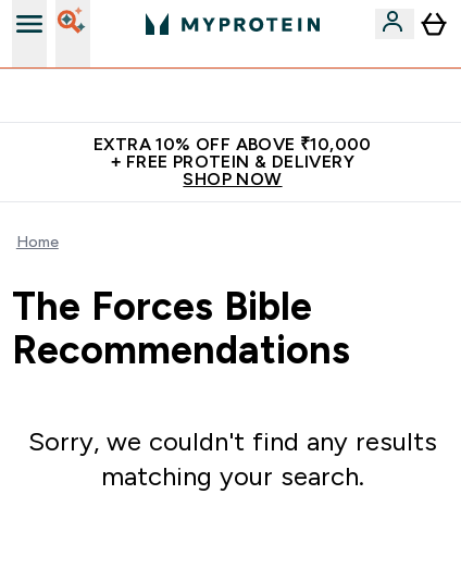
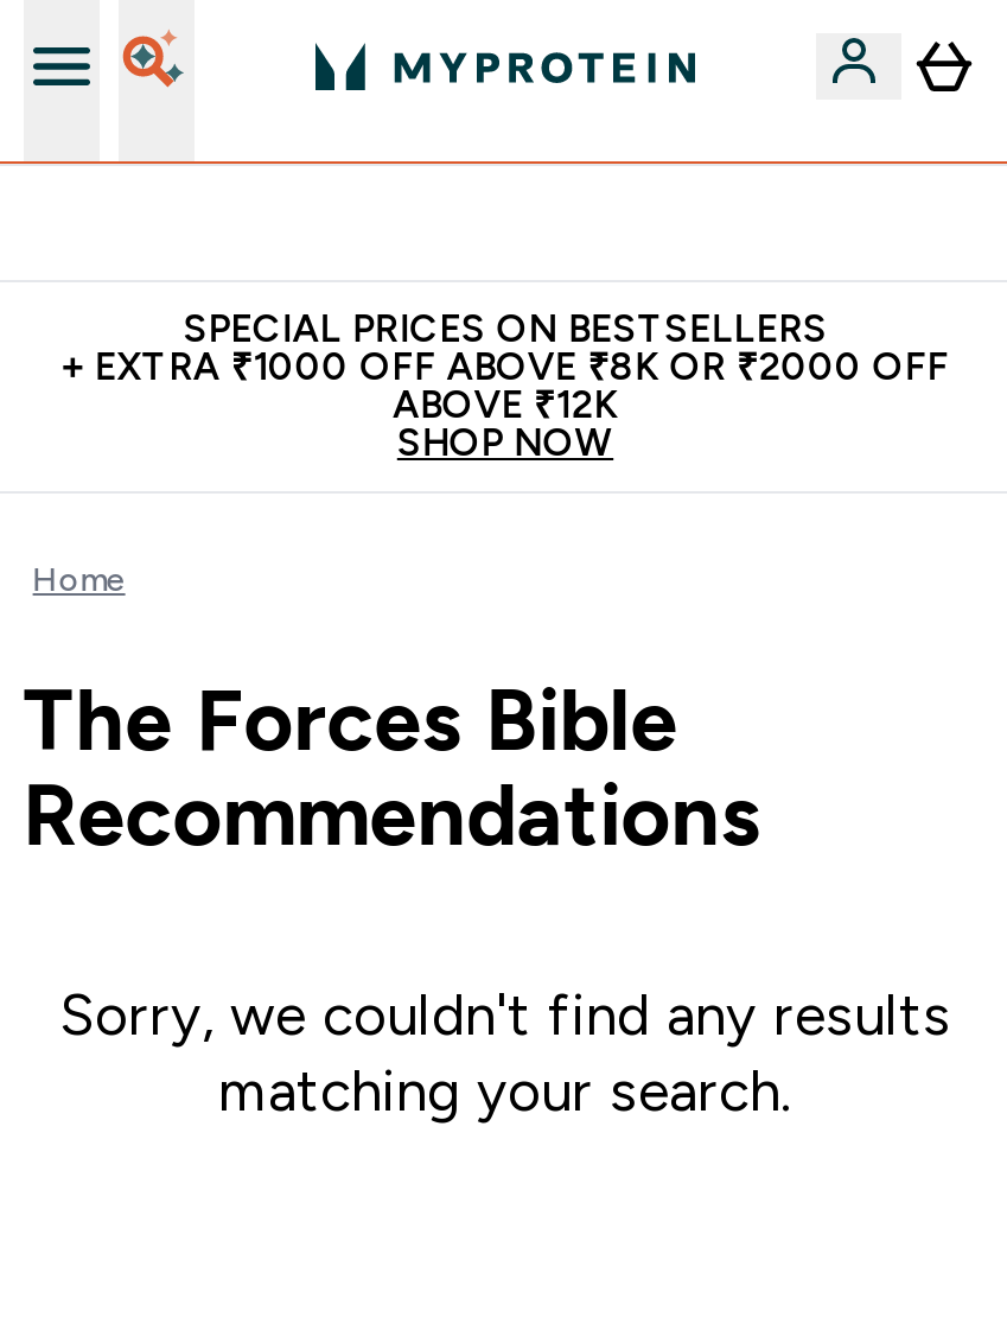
[94,135,372,171] EXTRA 10% OFF ABOVE ₹10,000 | + FREE PROTEIN & DELIVERY -> [62,308,949,425] SPECIAL PRICES ON BESTSELLERS | + EXTRA ₹1000 OFF ABOVE ₹8K OR ₹2000 OFF | ABOVE ₹12K

